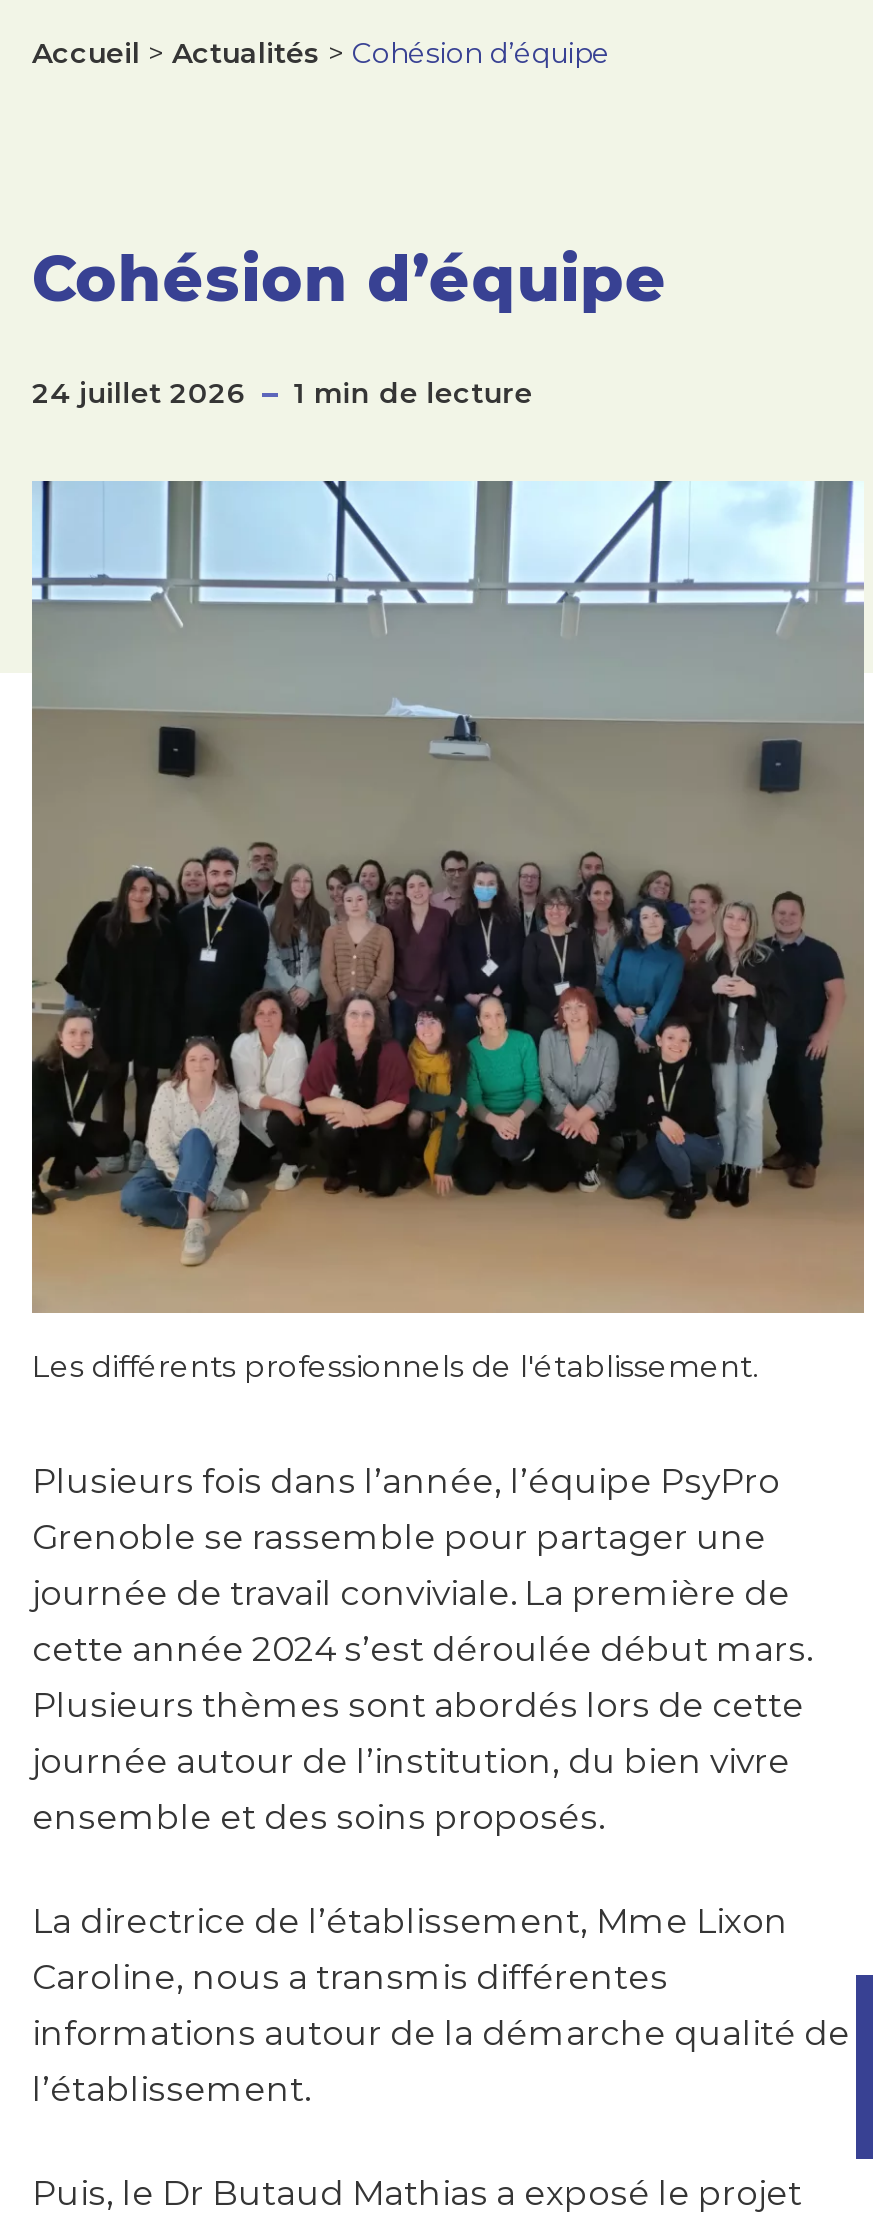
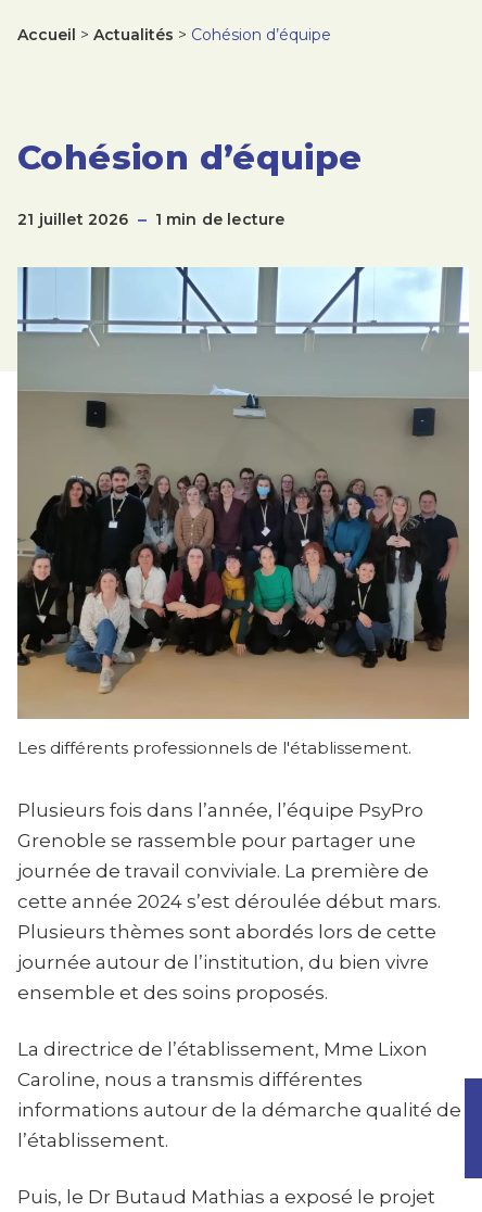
[32,375,533,411] 24 juillet 2026 1 min de lecture -> [17,210,285,229] 21 juillet 2026 1 min de lecture

